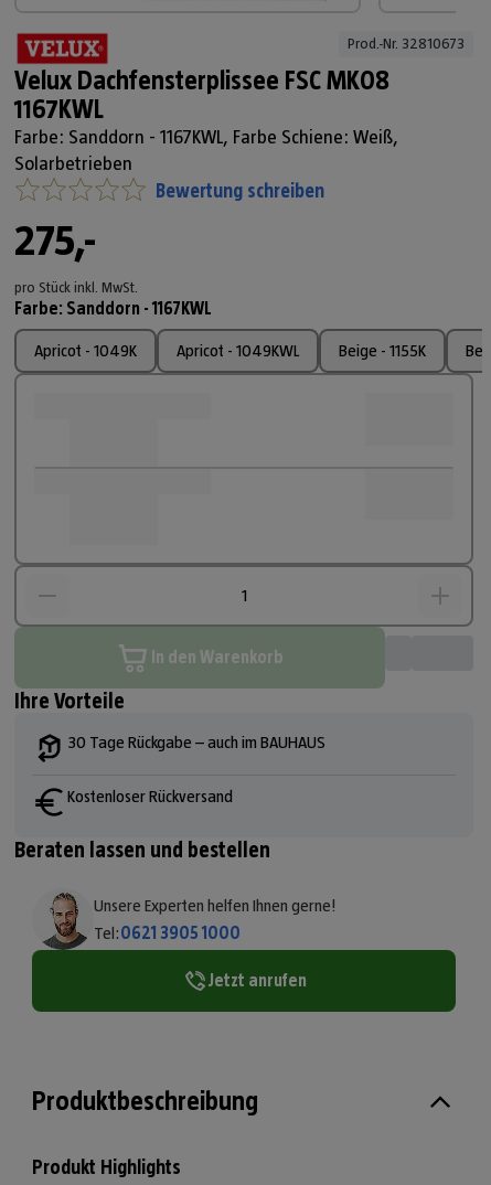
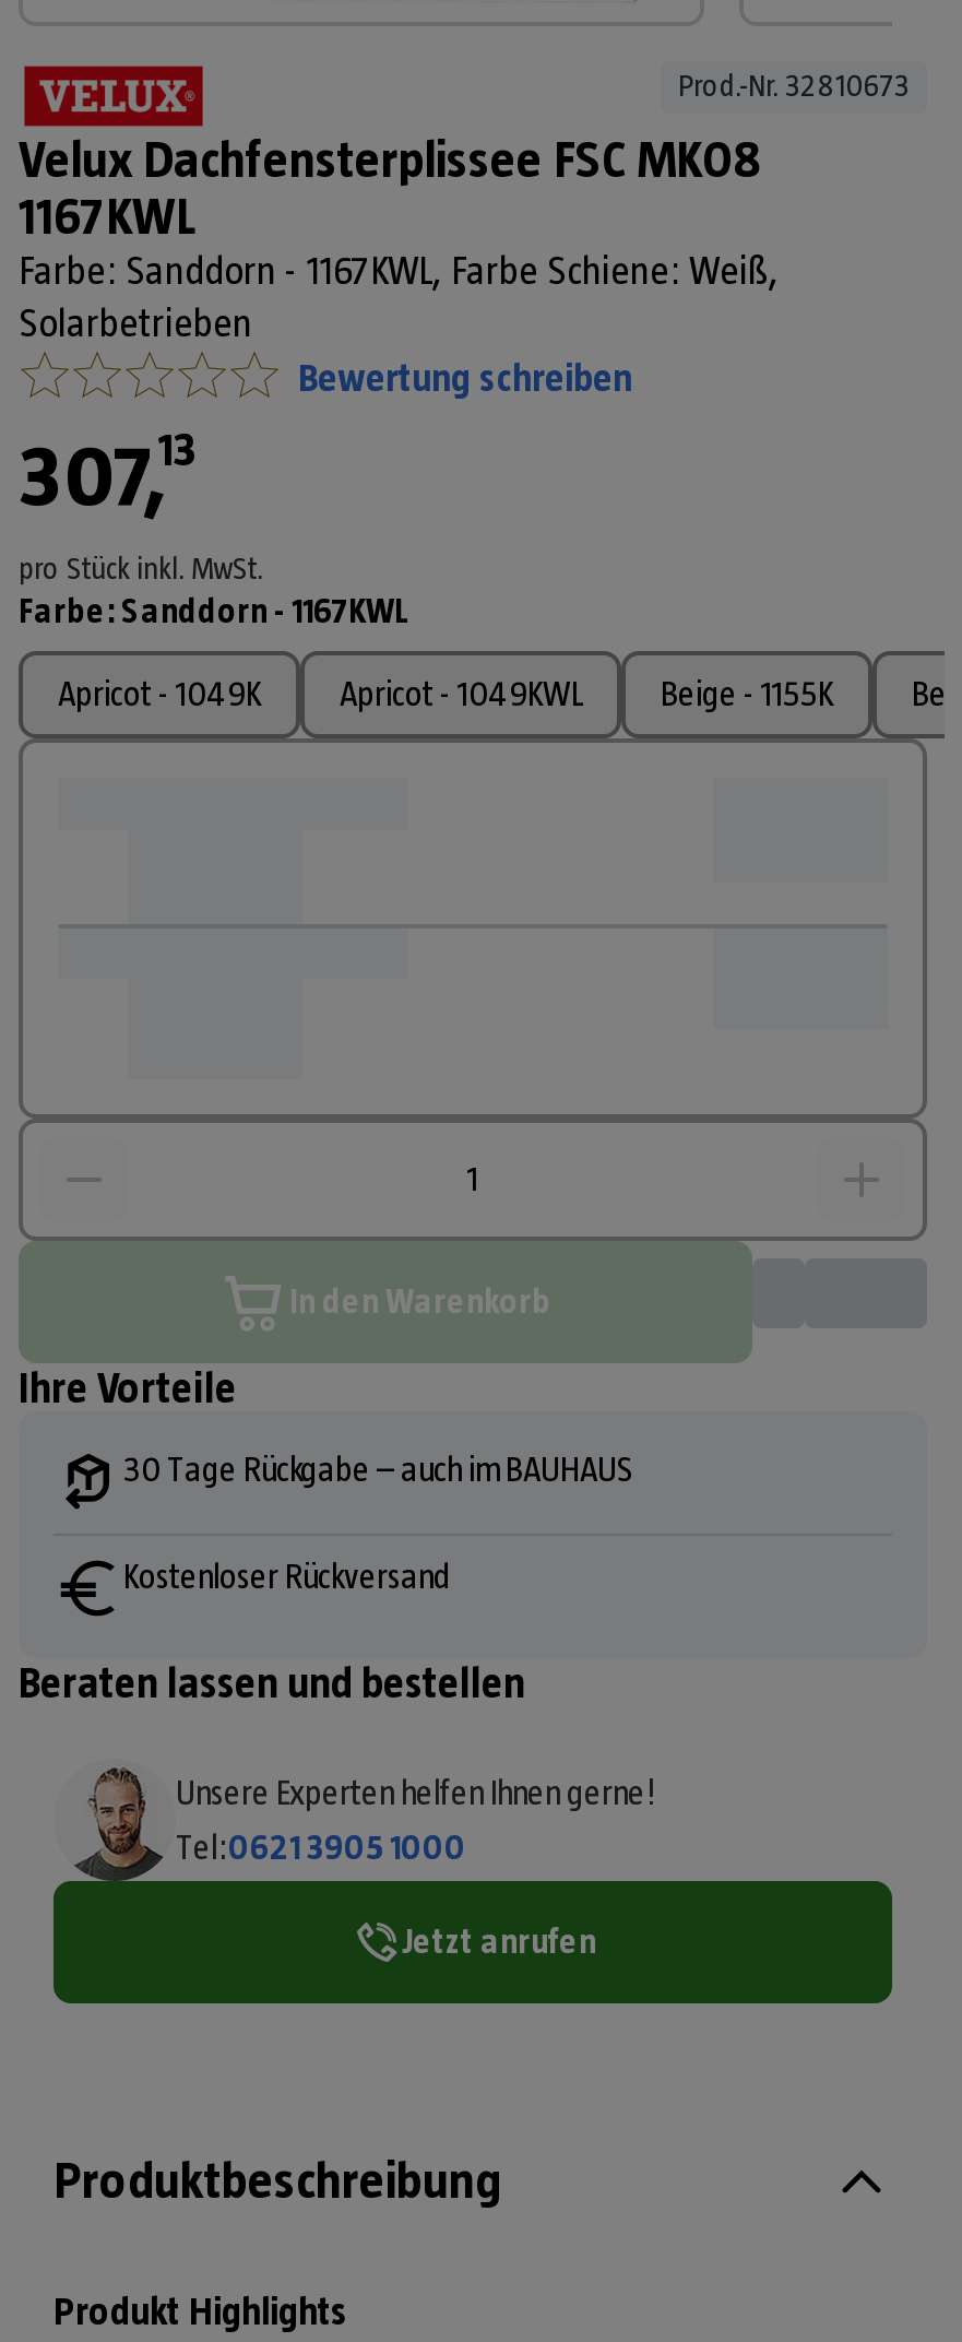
[14,215,96,263] 275,- -> [19,421,195,521] 307, | 13

